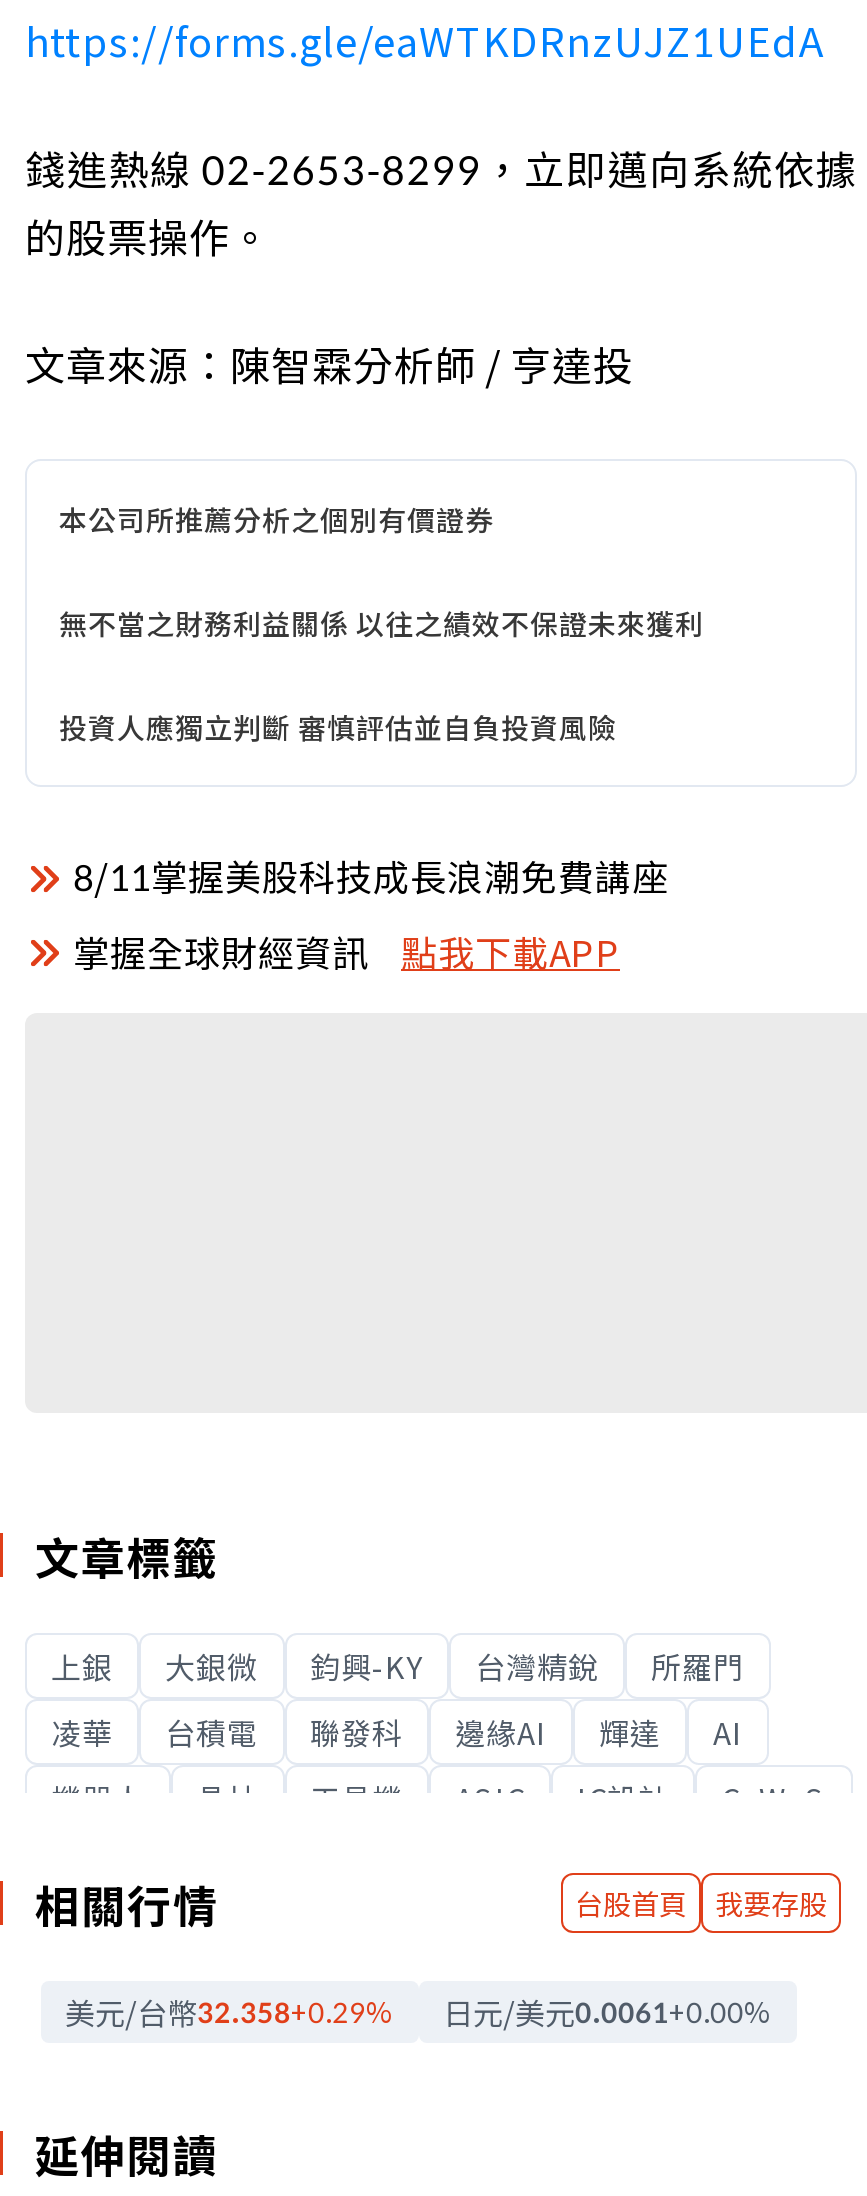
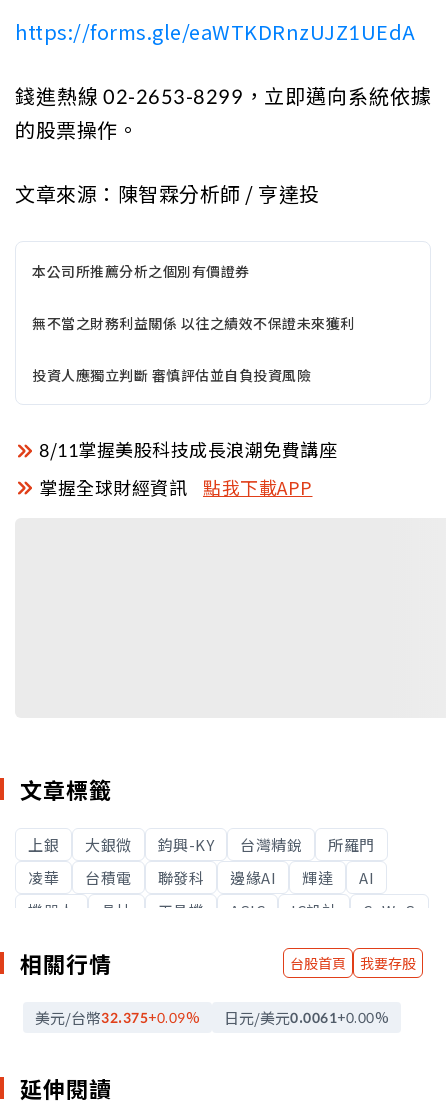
[65,1990,773,2032] 美元/台幣32.358+0.29% 日元/美元0.0061+0.00% -> [35,1007,389,1028] 美元/台幣32.375+0.09% 日元/美元0.0061+0.00%

